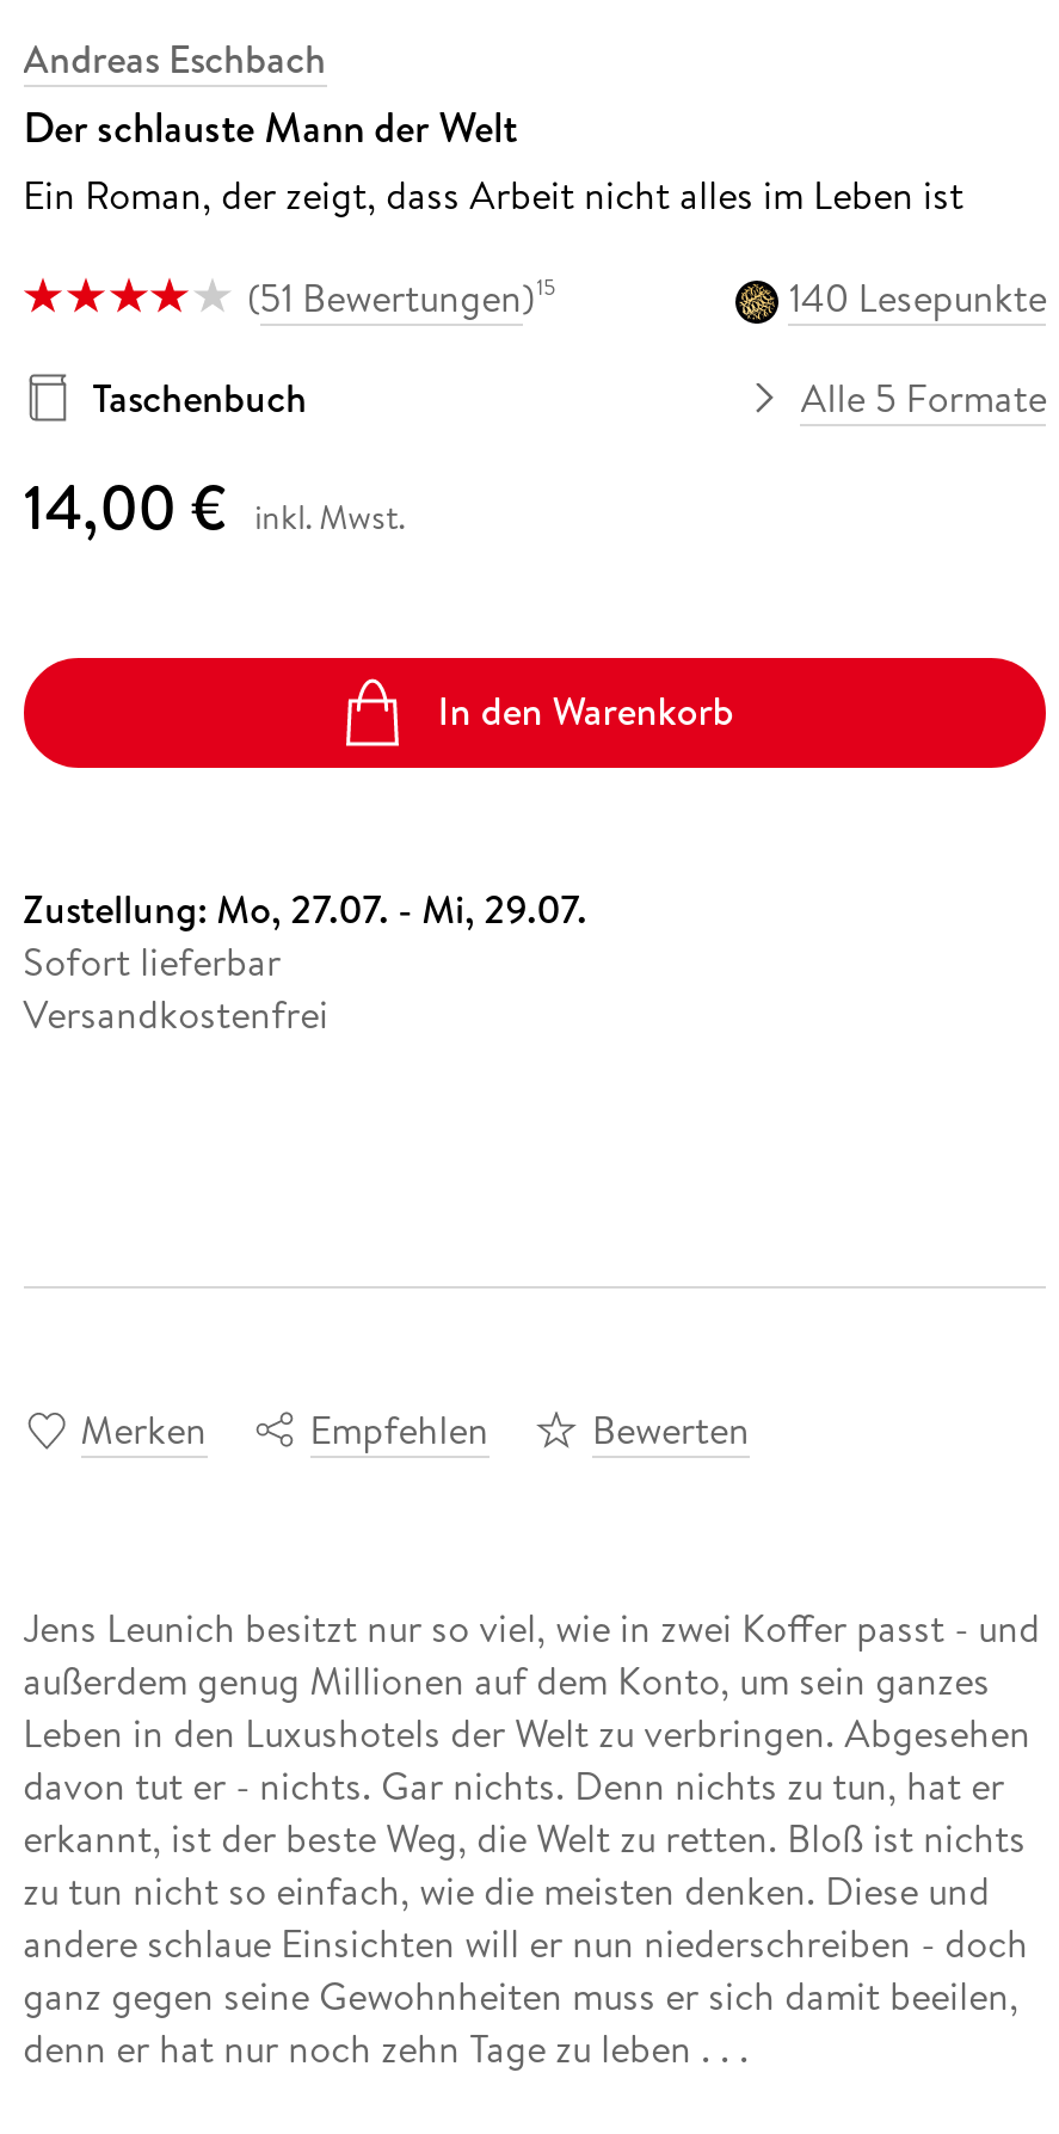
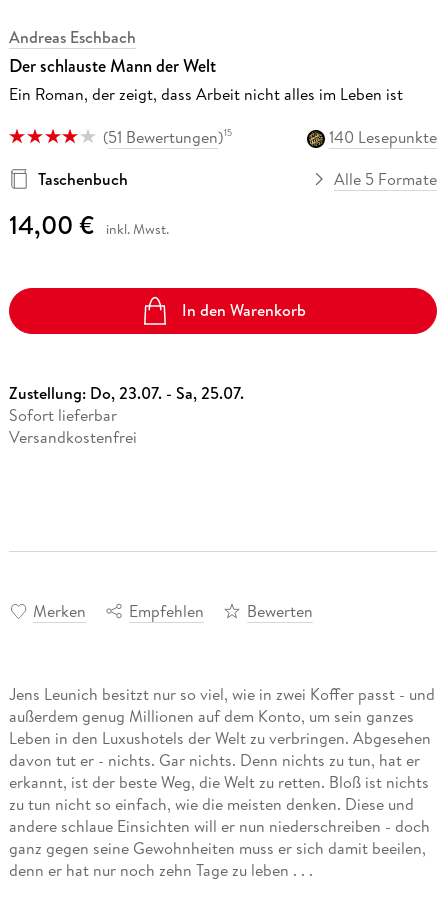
[23,883,586,935] Zustellung: Mo, 27.07. - Mi, 29.07. -> [9,382,244,404] Zustellung: Do, 23.07. - Sa, 25.07.

